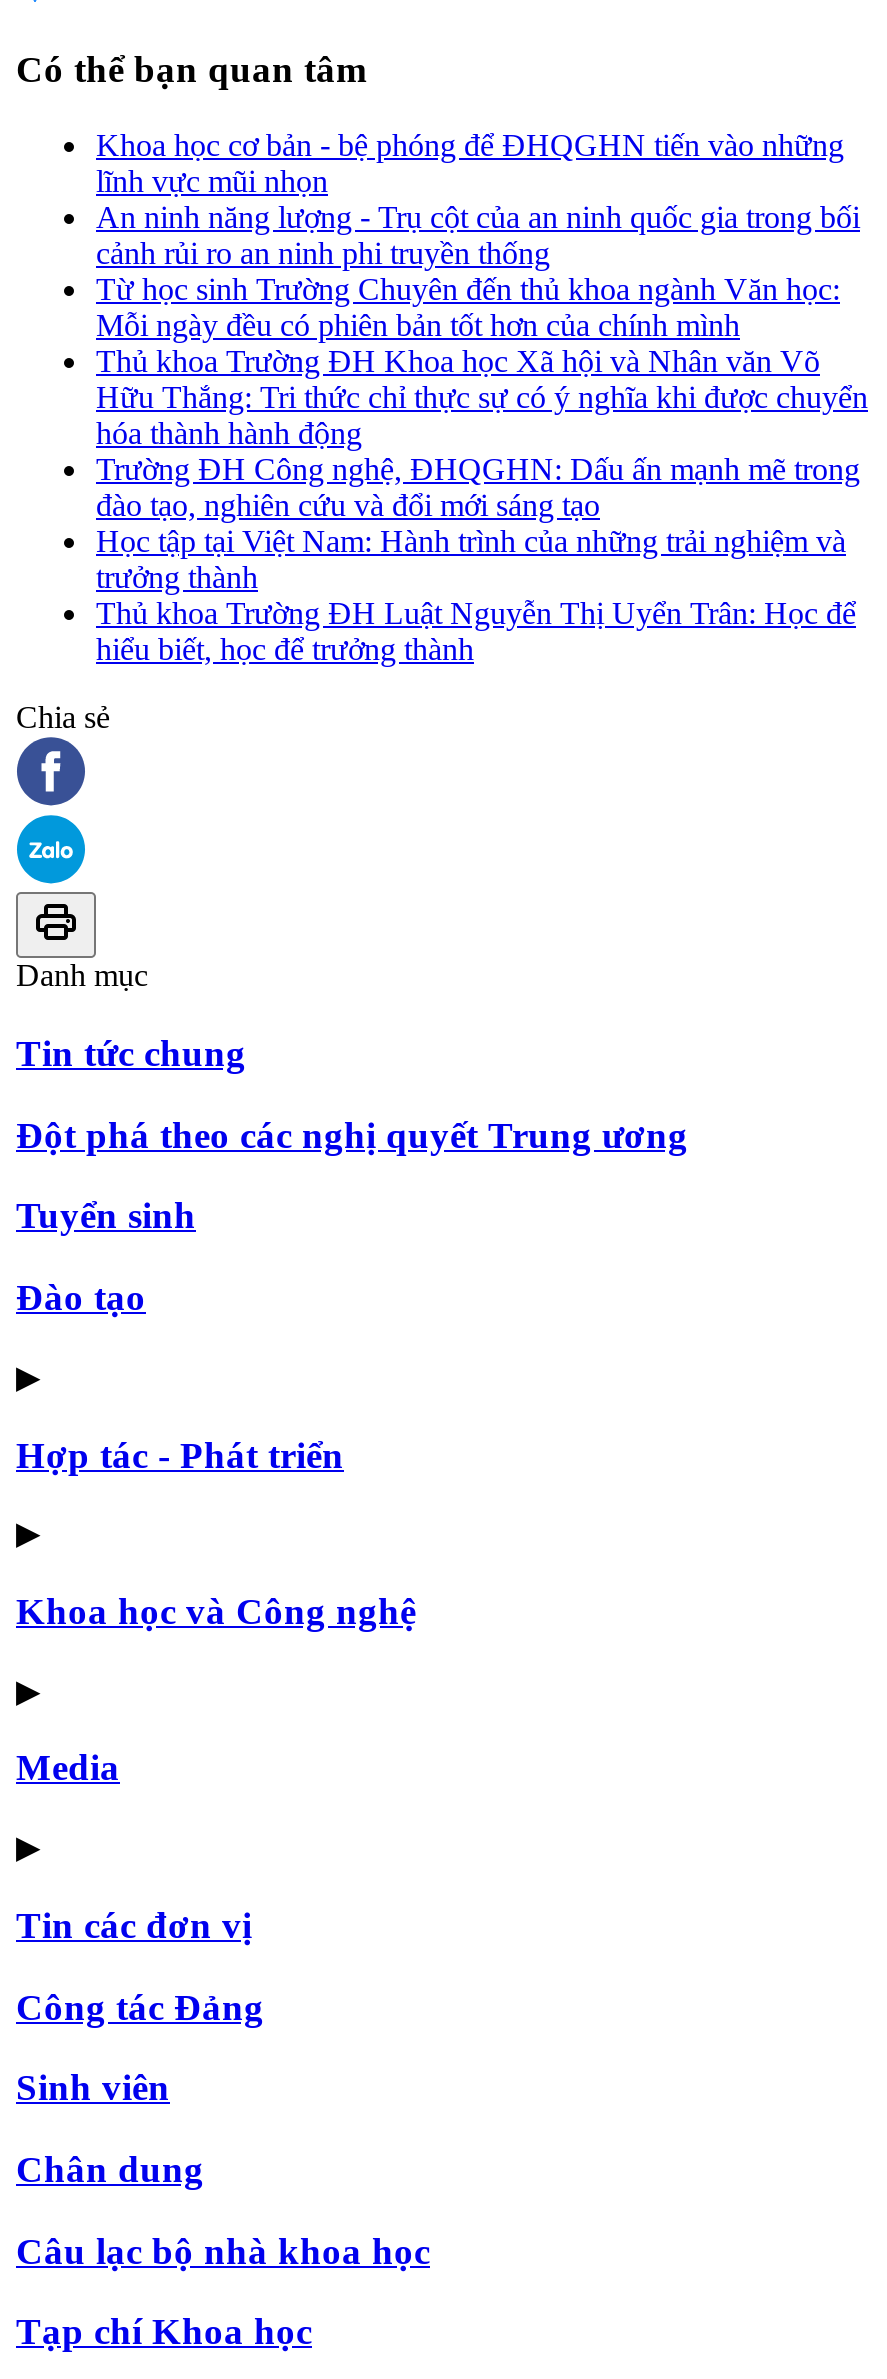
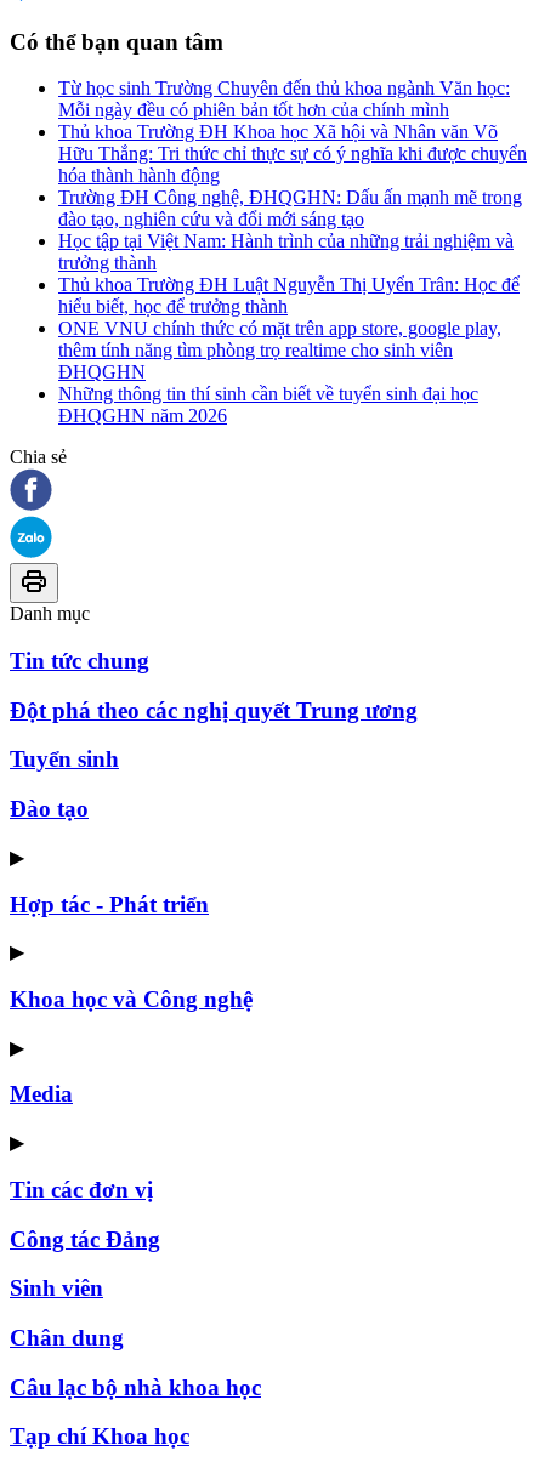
[96,128,860,270] Khoa học cơ bản - bệ phóng để ĐHQGHN tiến vào những | lĩnh vực mũi nhọn | An ninh năng lượng - Trụ cột của an ninh quốc gia trong bối | cảnh rủi ro an ninh phi truyền thống -> none
moved [96,272,868,666] -> [58,78,527,317]: Từ học sinh Trường Chuyên đến thủ khoa ngành Văn học: | Mỗi ngày đều có phiên bản tốt hơn của chính mình | Thủ khoa Trường ĐH Khoa học Xã hội và Nhân văn Võ | ... | Thủ khoa Trường ĐH Luật Nguyễn Thị Uyển Trân: Học để | hiểu biết, học để trưởng thành
none -> [58,318,501,426] ONE VNU chính thức có mặt trên app store, google play, | thêm tính năng tìm phòng trọ realtime cho sinh viên | ĐHQGHN | Những thông tin thí sinh cần biết về tuyển sinh đại học | ĐHQGHN năm 2026

